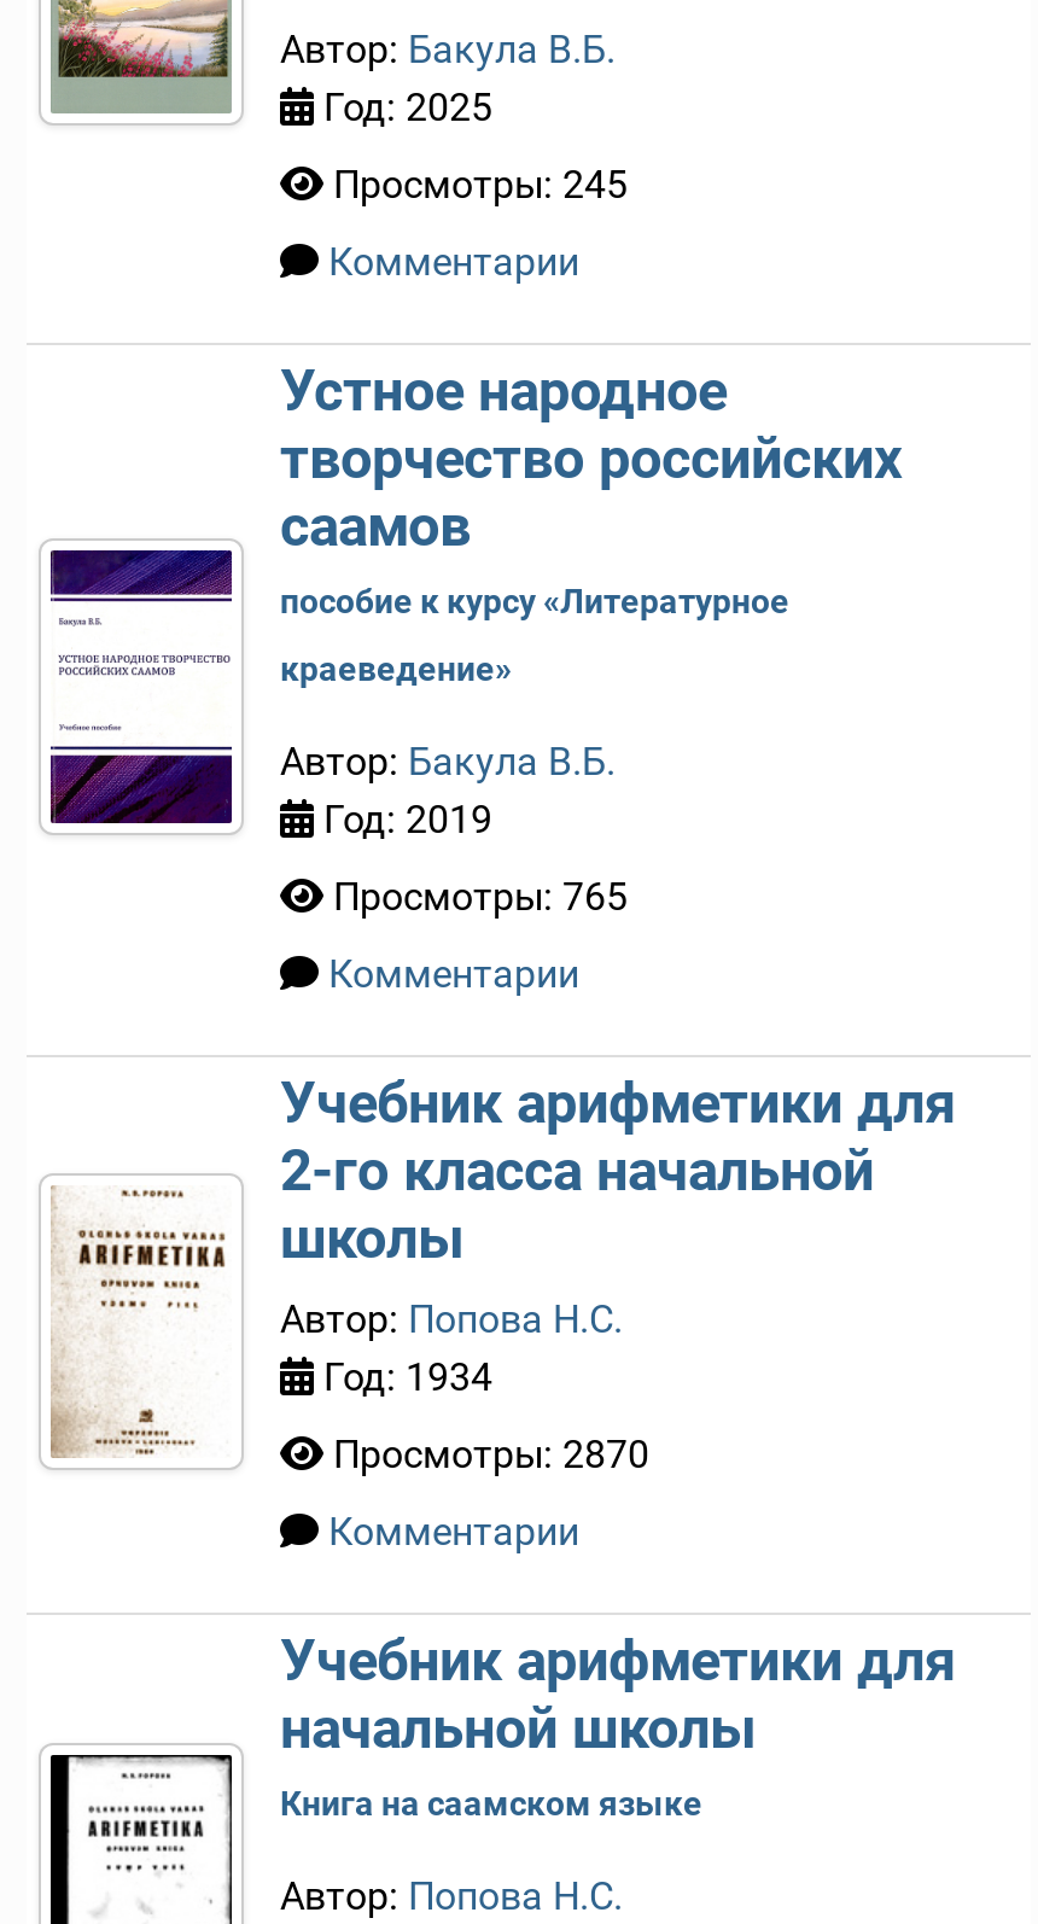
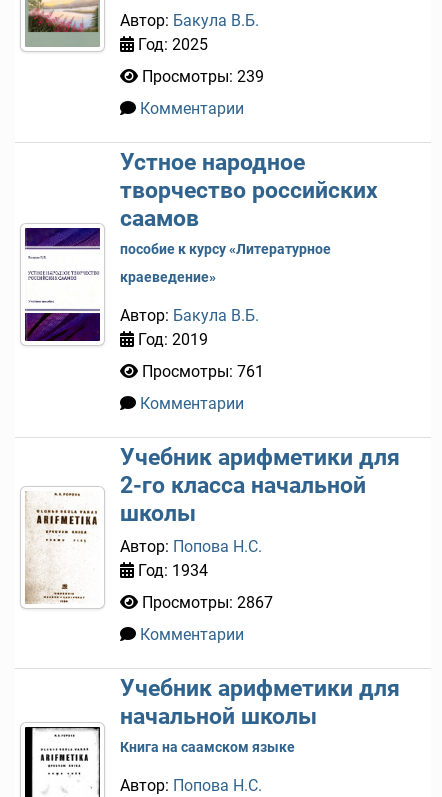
[323,161,628,207] Просмотры: 245 -> [138,67,264,86] Просмотры: 239
[323,873,628,919] Просмотры: 765 -> [138,362,264,381] Просмотры: 761
[323,1431,649,1476] Просмотры: 2870 -> [138,593,273,612] Просмотры: 2867

